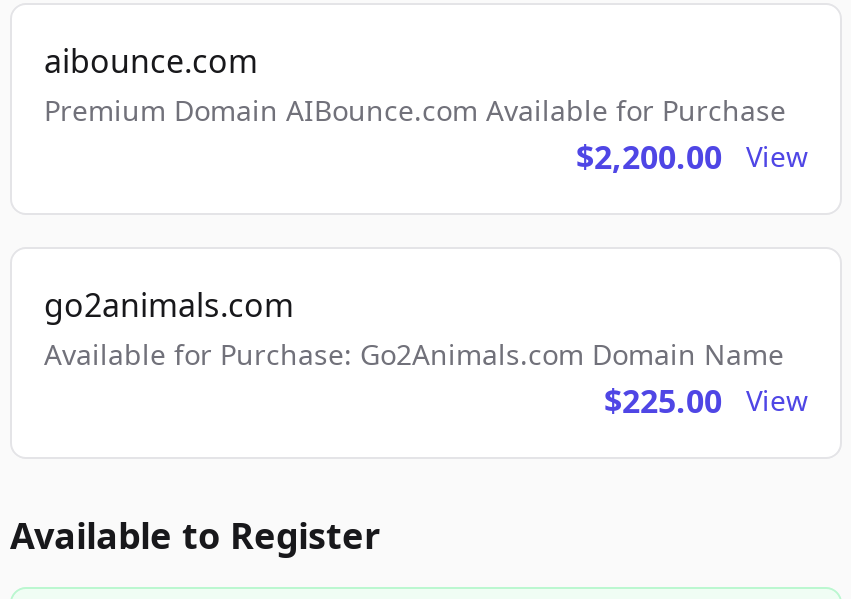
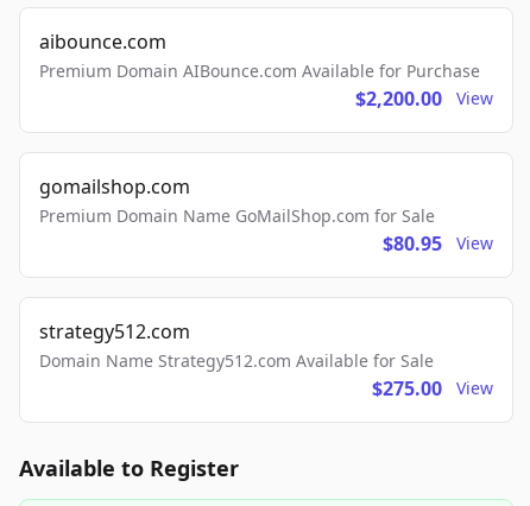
[44,283,784,423] go2animals.com | Available for Purchase: Go2Animals.com Domain Name | $225.00 -> [39,173,493,401] gomailshop.com | Premium Domain Name GoMailShop.com for Sale | $80.95 | View | strategy512.com | Domain Name Strategy512.com Available for Sale | $275.00

